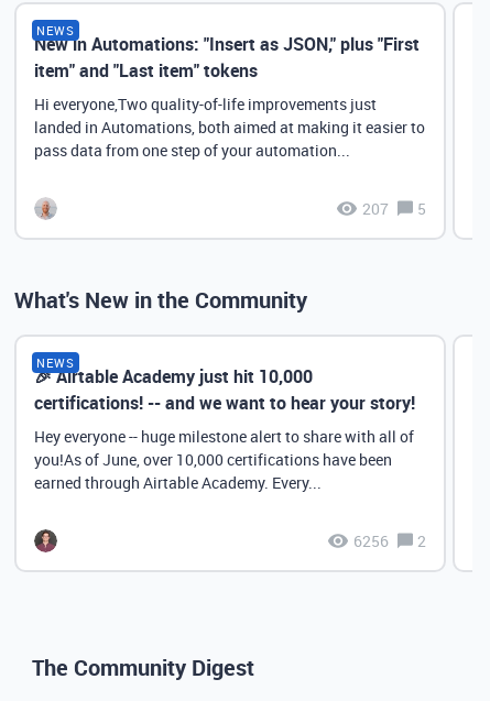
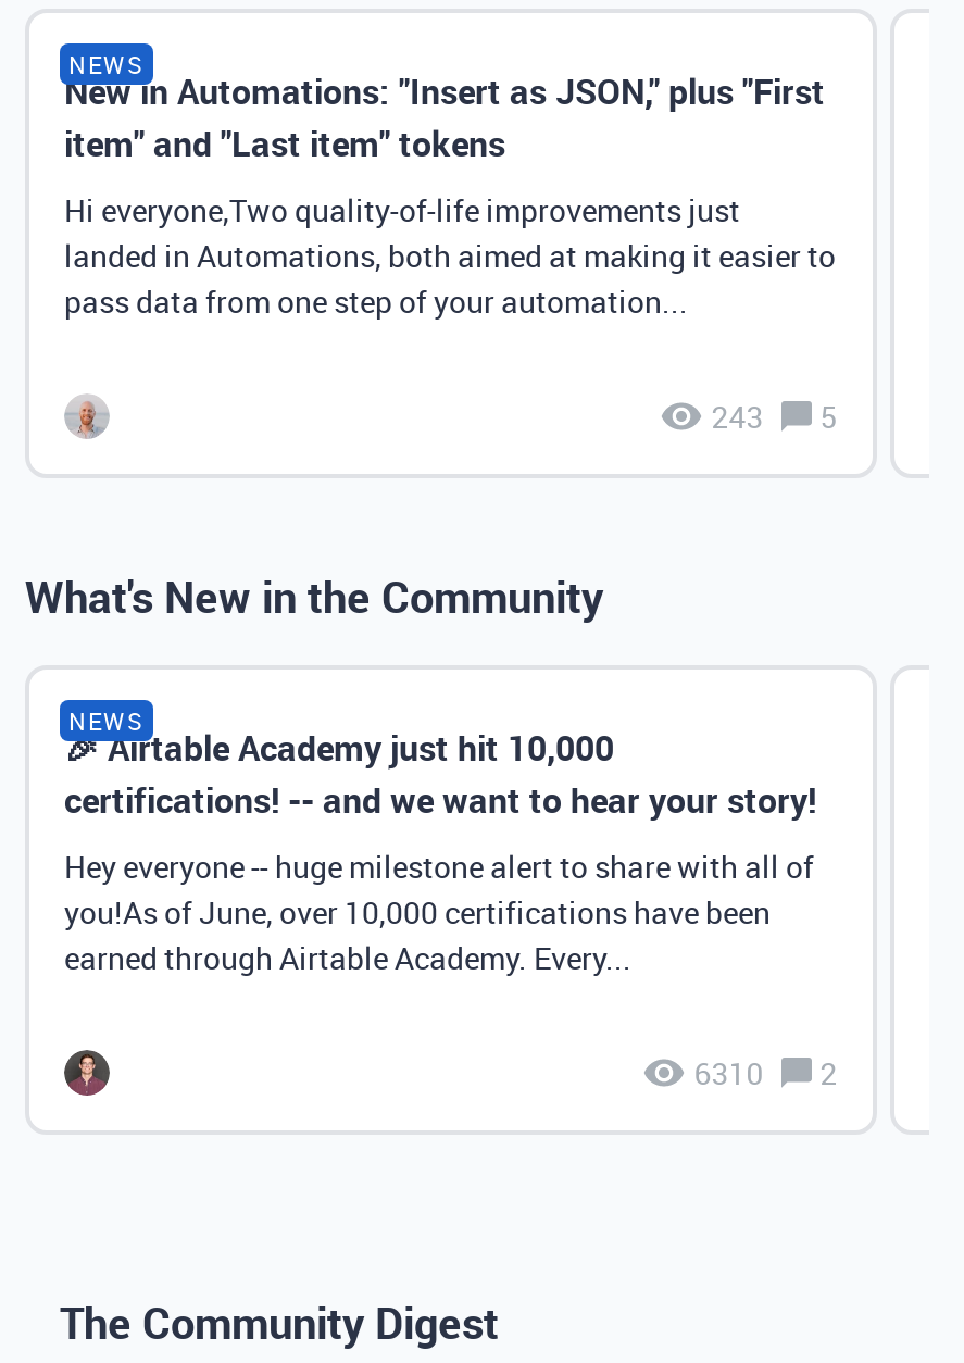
[362,198,426,219] 207 5 -> [711,396,837,437] 243 5
[353,530,426,551] 6256 2 -> [694,1052,837,1093] 6310 2

